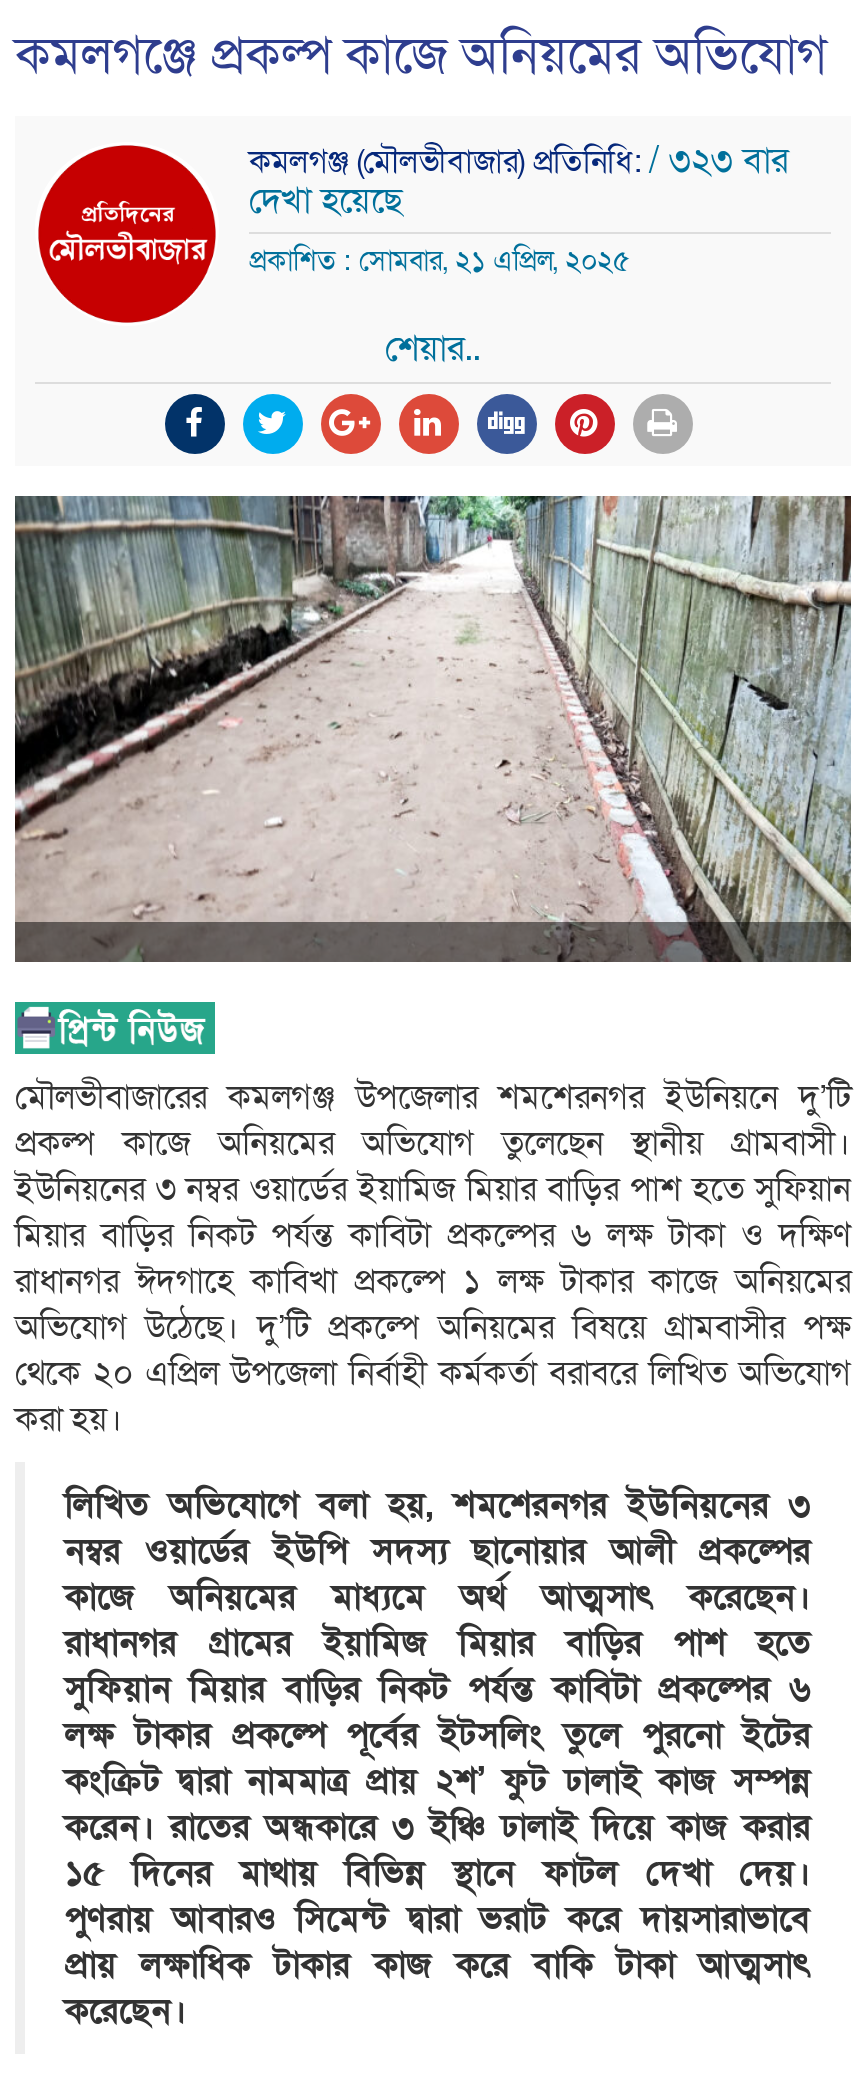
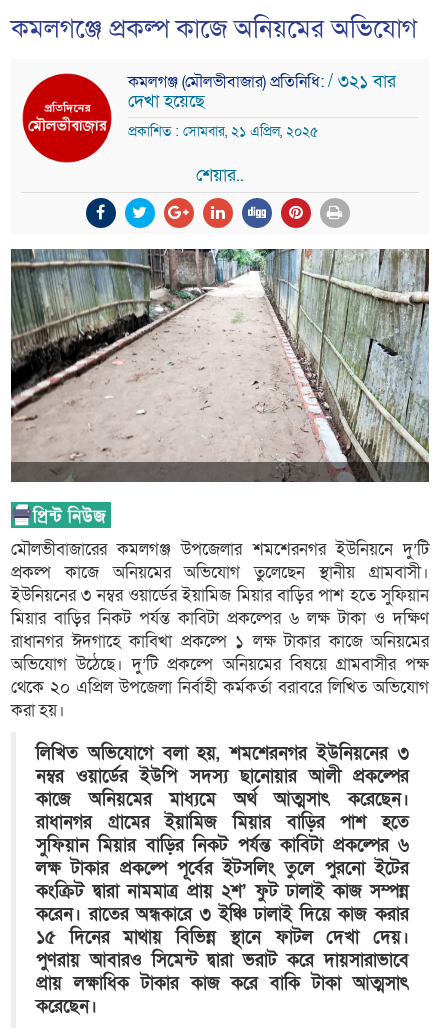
[249,138,789,184] কমলগঞ্জ (মৌলভীবাজার) প্রতিনিধি: / ৩২৩ বার -> [128,70,396,93] কমলগঞ্জ (মৌলভীবাজার) প্রতিনিধি: / ৩২১ বার

